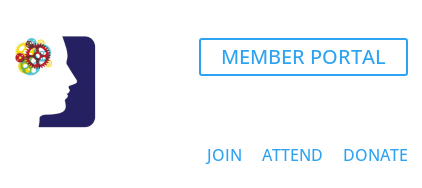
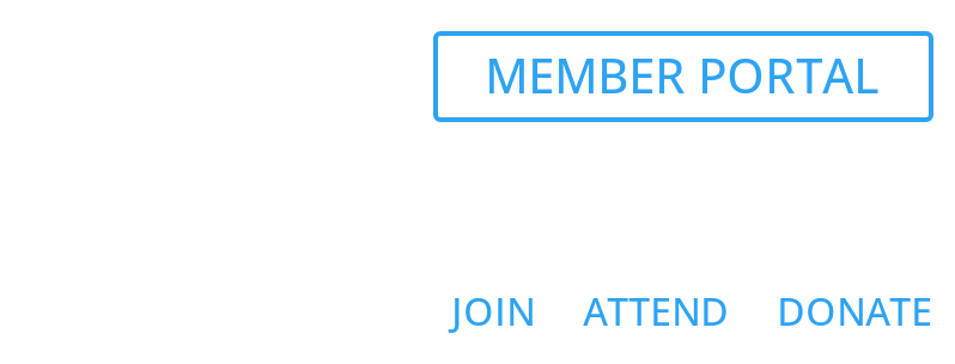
[14,35,96,128] [image] -> none

